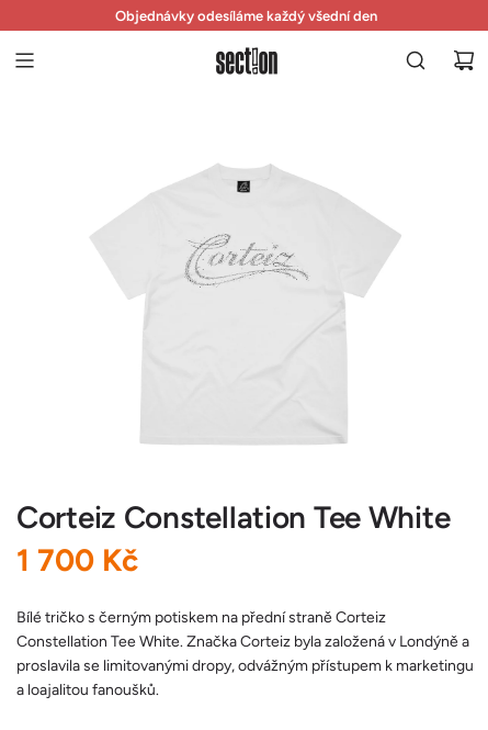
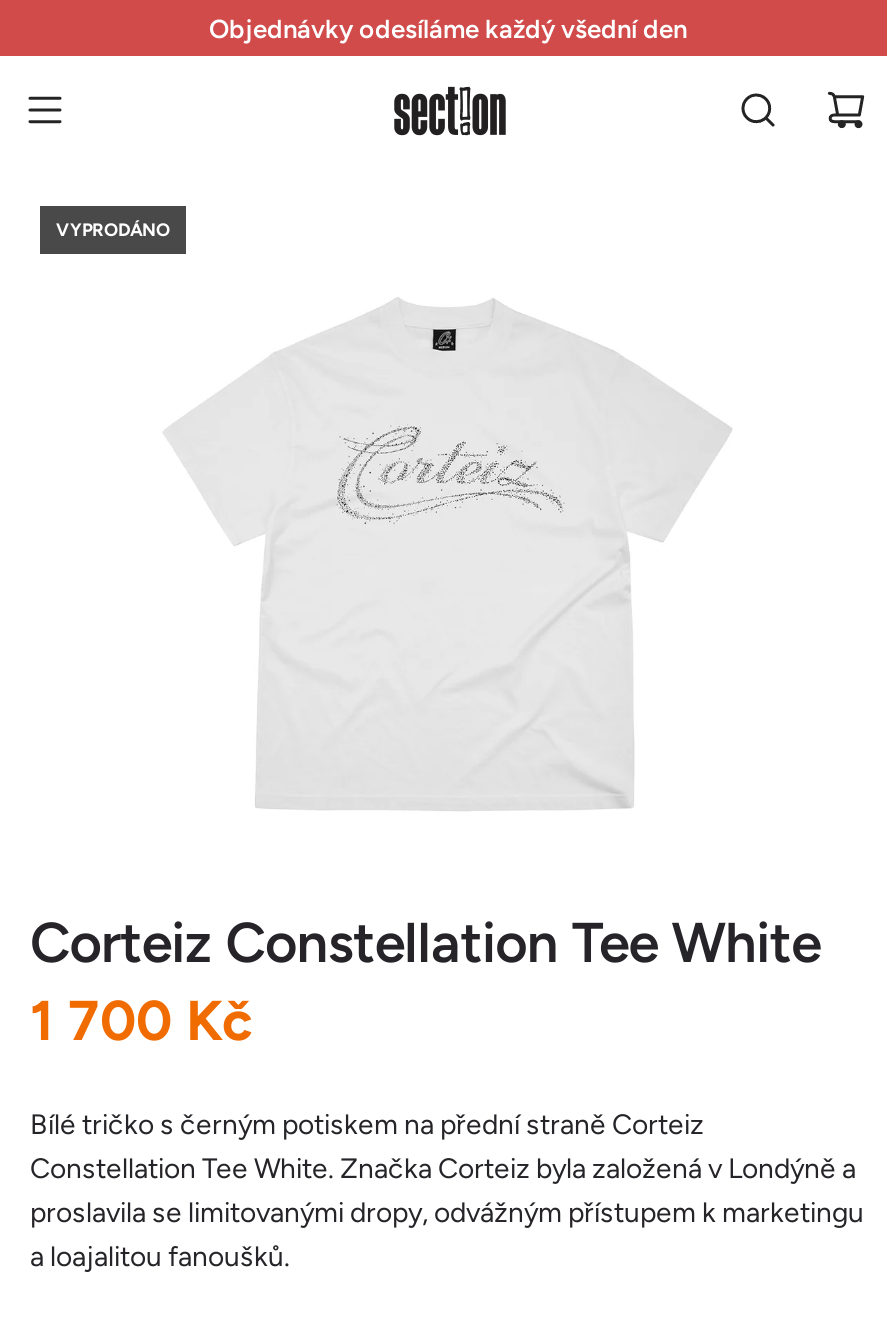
none -> [56,218,170,240] VYPRODÁNO

